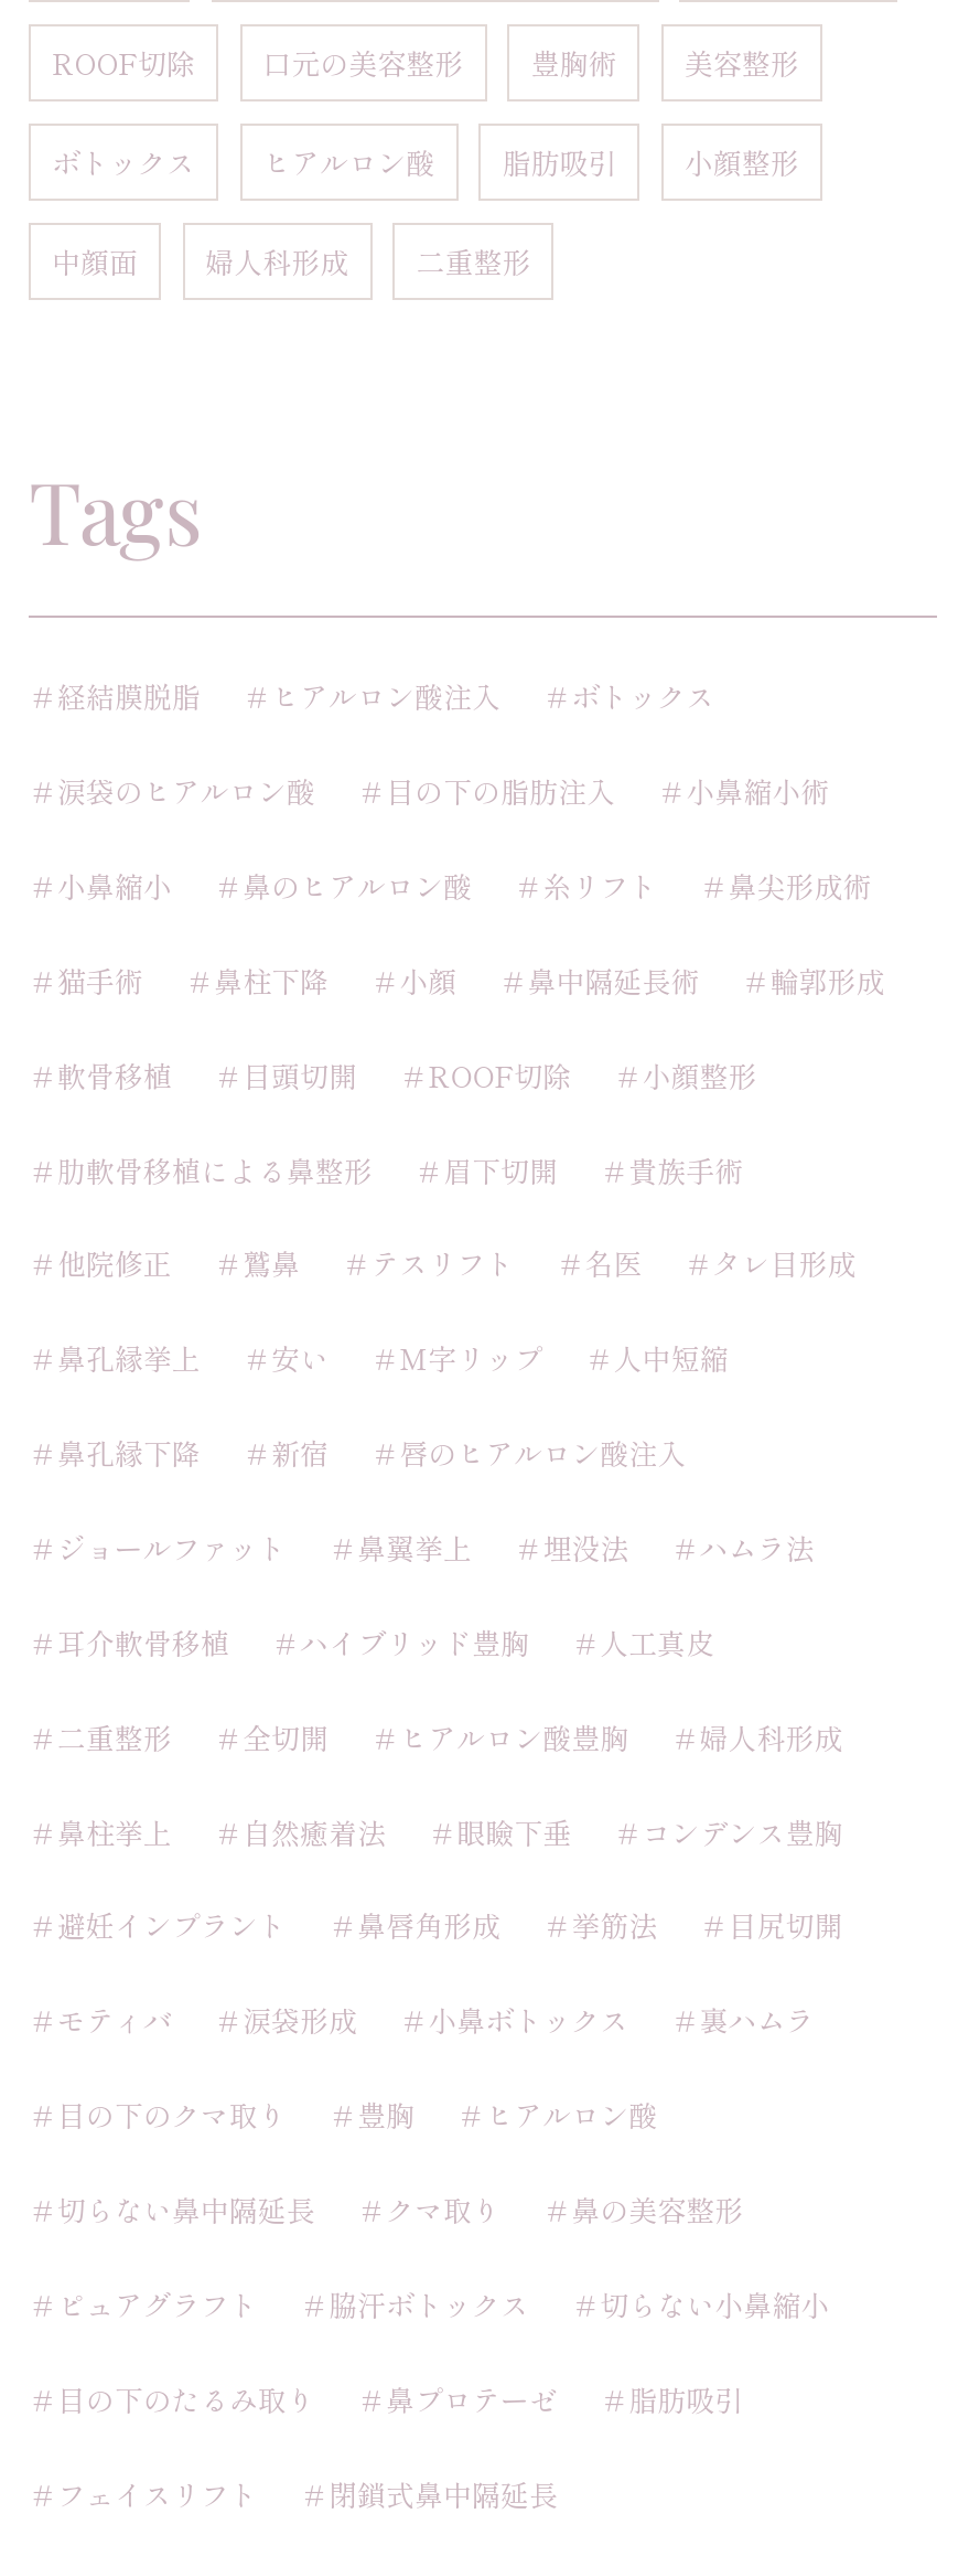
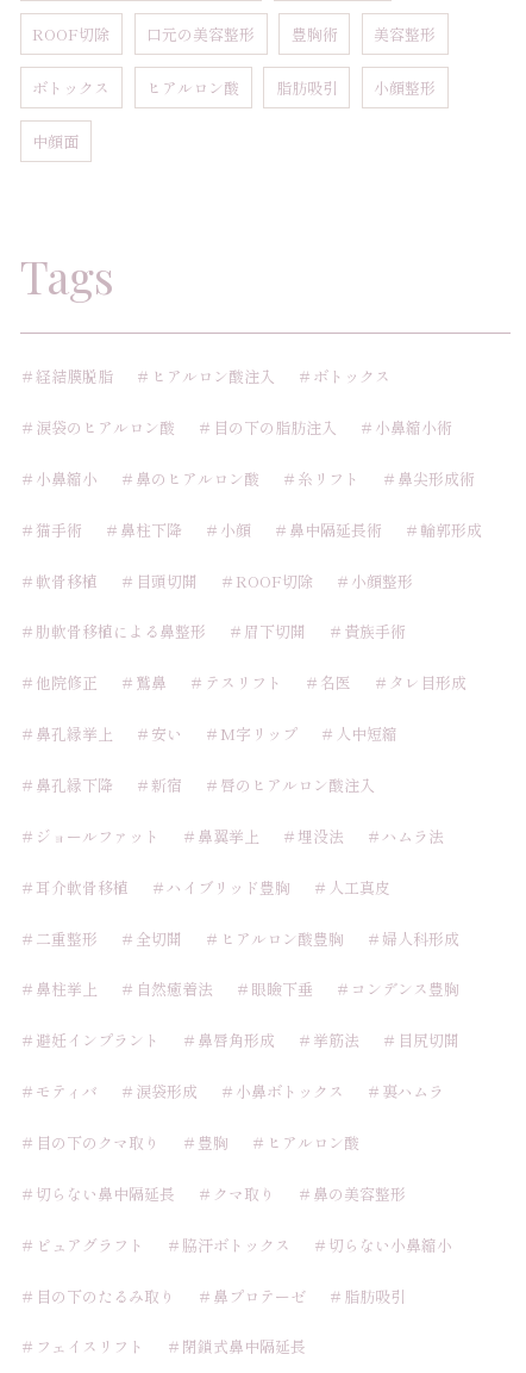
[205,240,531,282] 婦人科形成 | 二重整形 -> none

